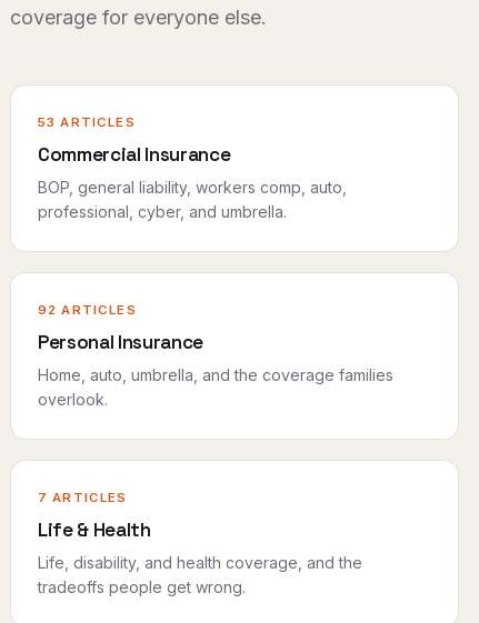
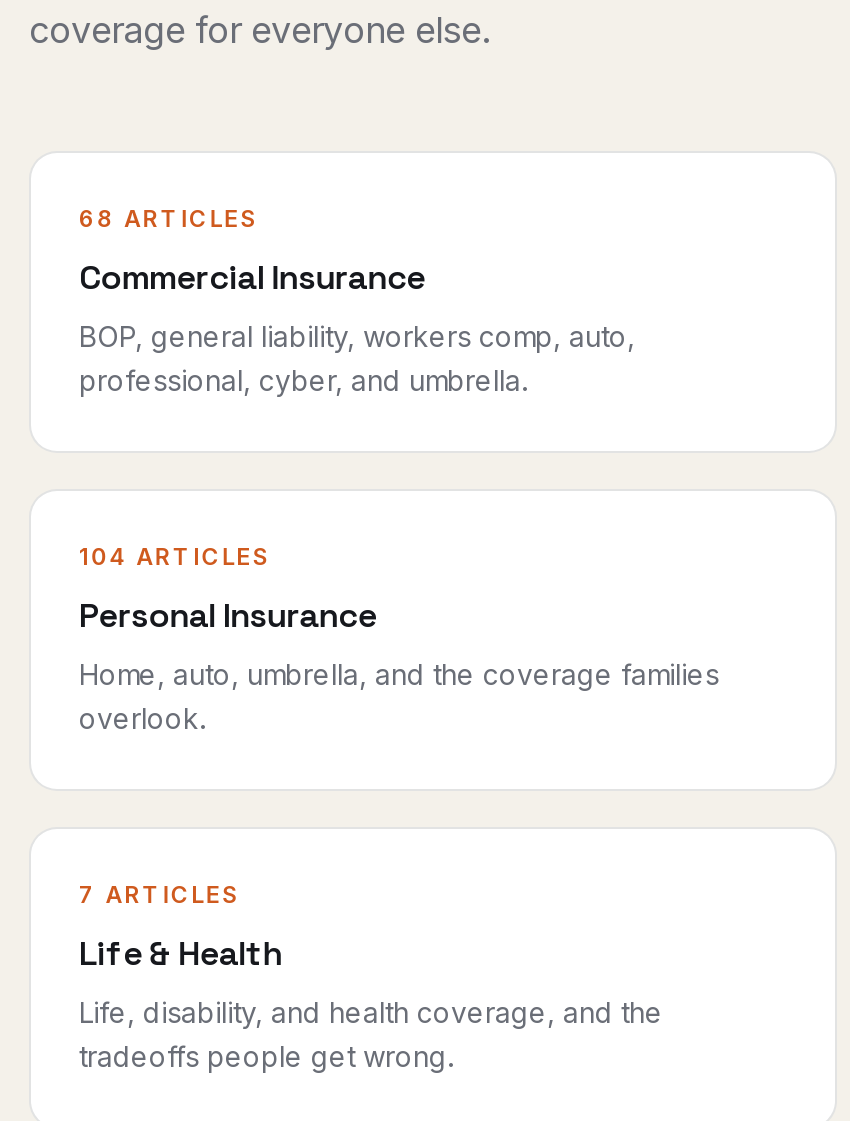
[38,114,135,130] 53 ARTICLES -> [79,205,258,233] 68 ARTICLES
[38,302,136,318] 92 ARTICLES -> [79,543,271,571] 104 ARTICLES

